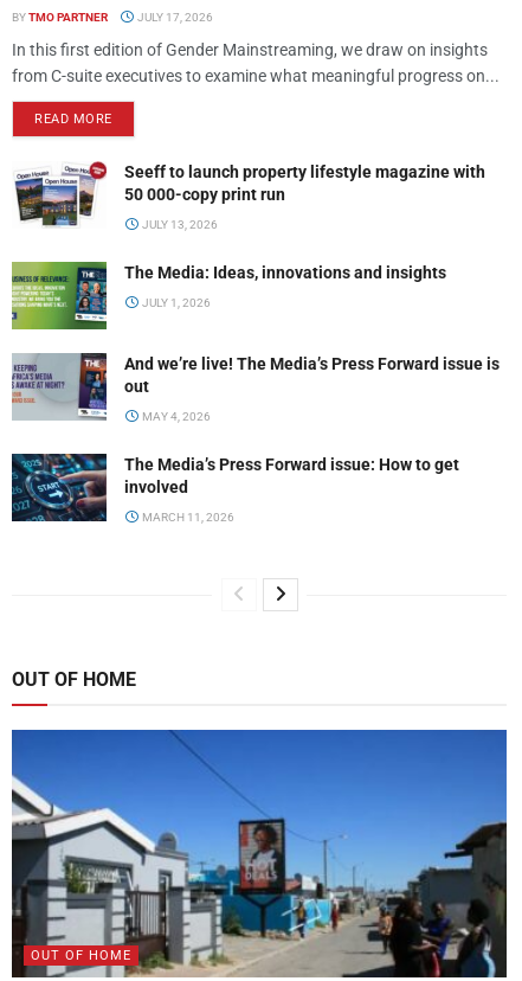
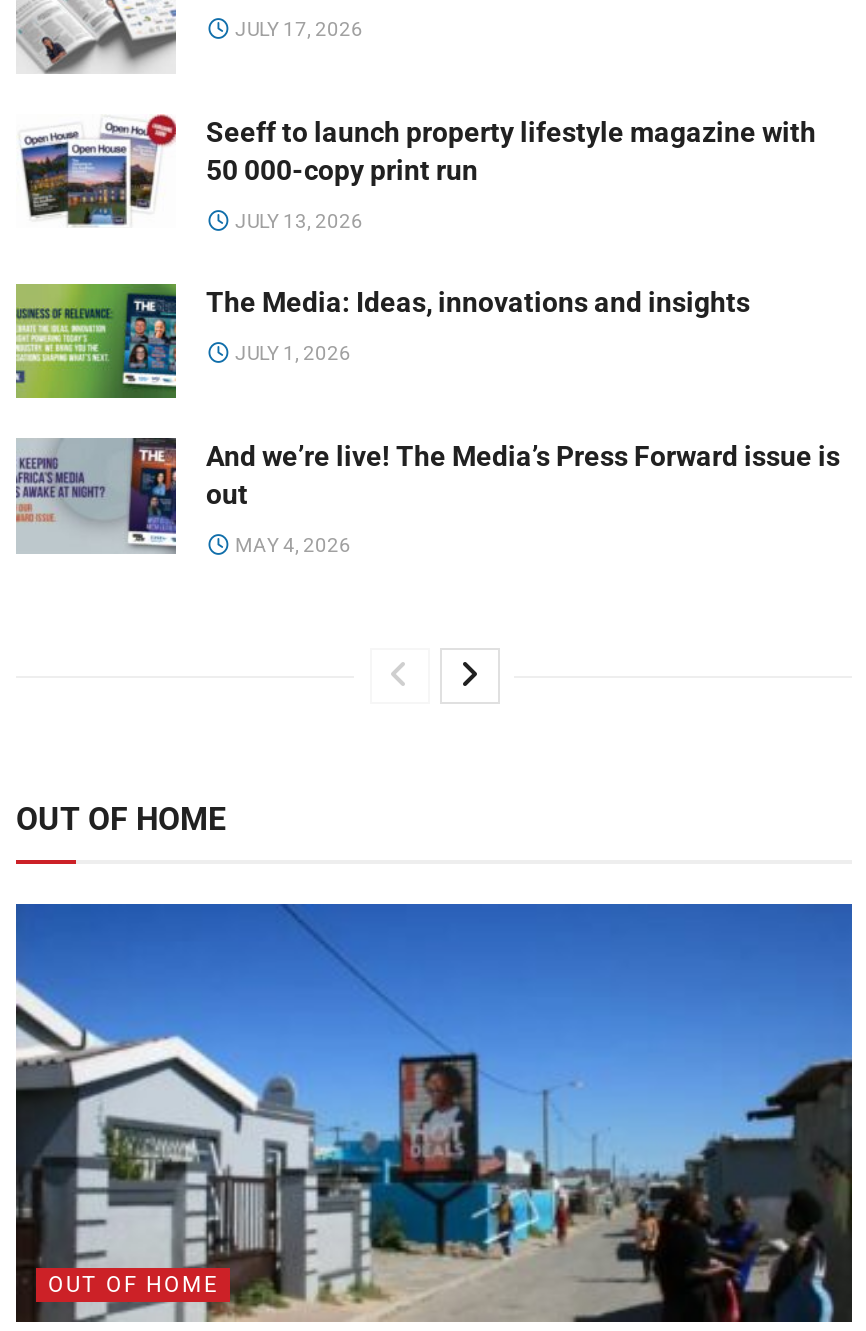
[12,11,108,24] BY TMO PARTNER -> none
[12,40,500,127] In this first edition of Gender Mainstreaming, we draw on insights | from C-suite executives to examine what meaningful progress on... | READ MORE -> none
[11,453,459,524] [image] | The Media’s Press Forward issue: How to get | involved | MARCH 11, 2026 -> none

